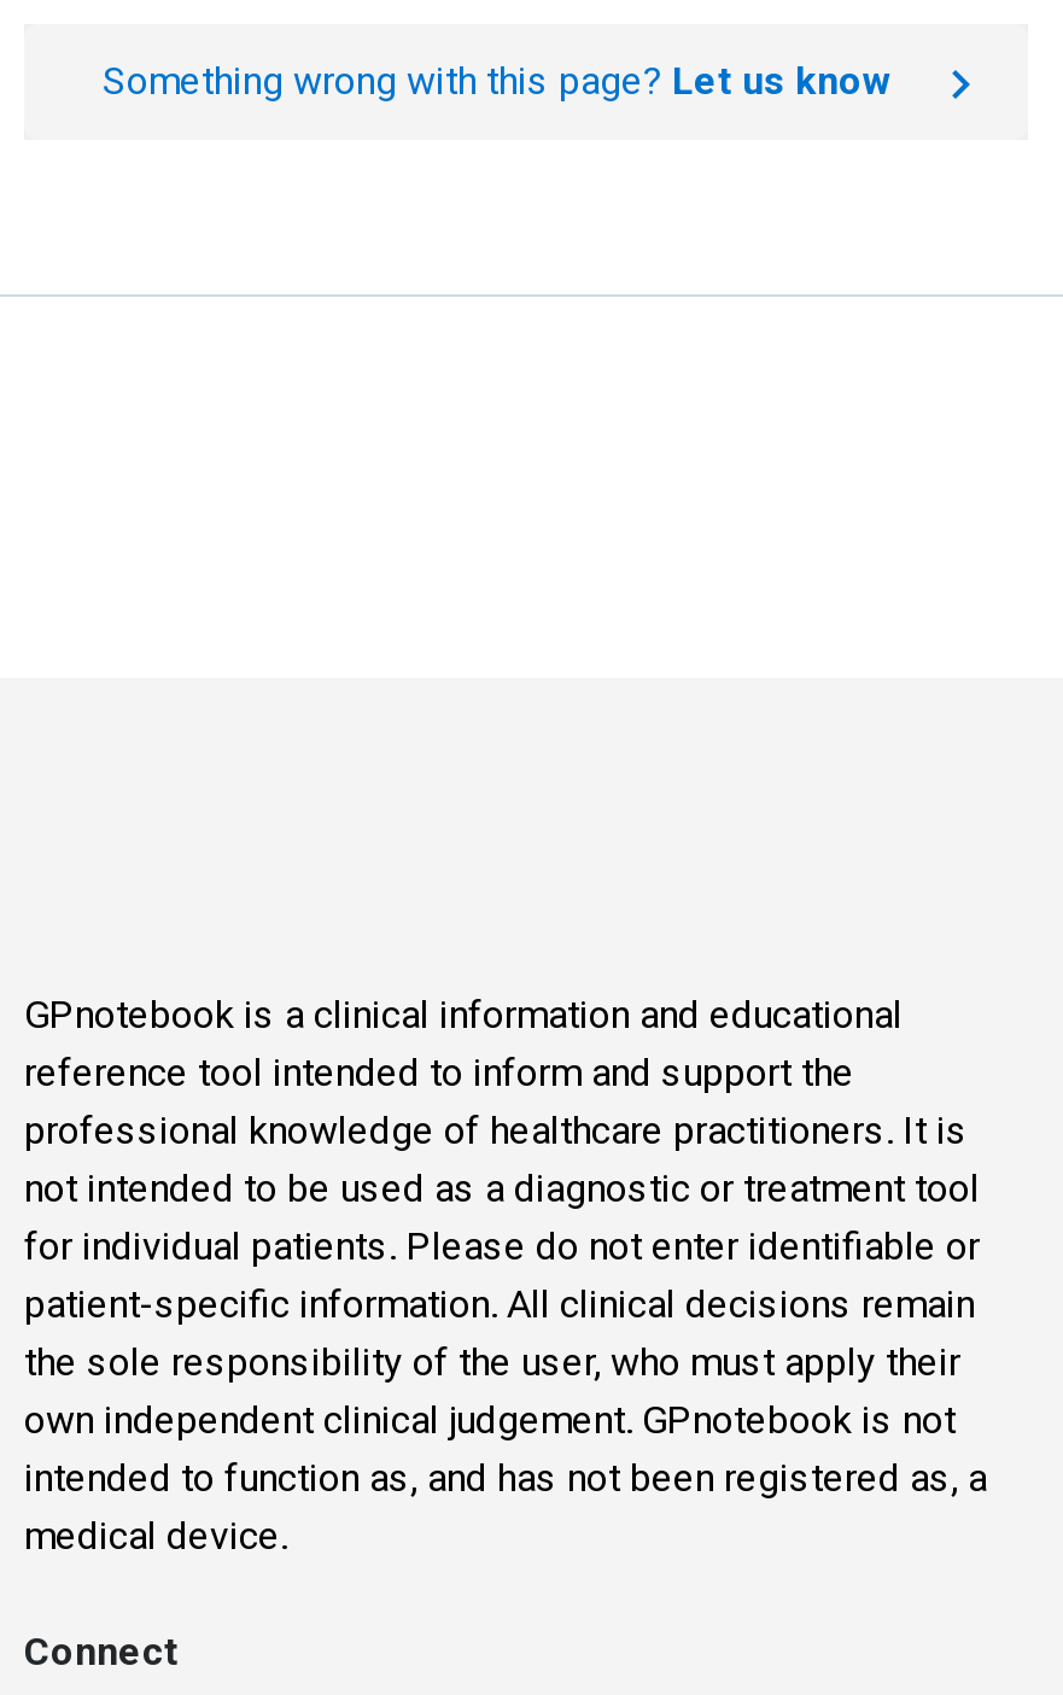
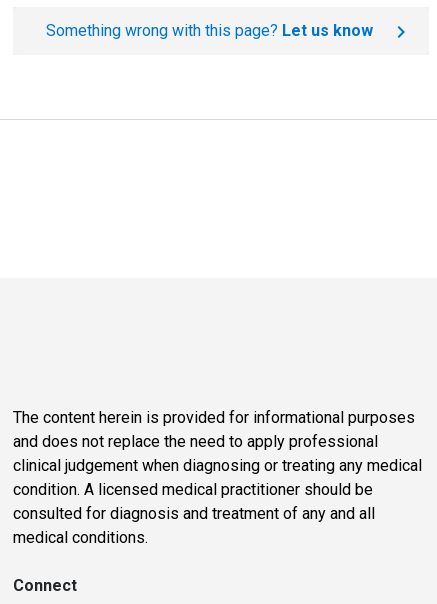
[24,992,987,1559] GPnotebook is a clinical information and educational | reference tool intended to inform and support the | professional knowledge of healthcare practitioners. It is | not intended to be used as a diagnostic or treatment tool | for individual patients. Please do not enter identifiable or | patient-specific information. All clinical decisions remain | the sole responsibility of the user, who must apply their | own independent clinical judgement. GPnotebook is not | intended to function as, and has not been registered as, a | medical device. -> [13,408,422,547] The content herein is provided for informational purposes | and does not replace the need to apply professional | clinical judgement when diagnosing or treating any medical | condition. A licensed medical practitioner should be | consulted for diagnosis and treatment of any and all | medical conditions.

